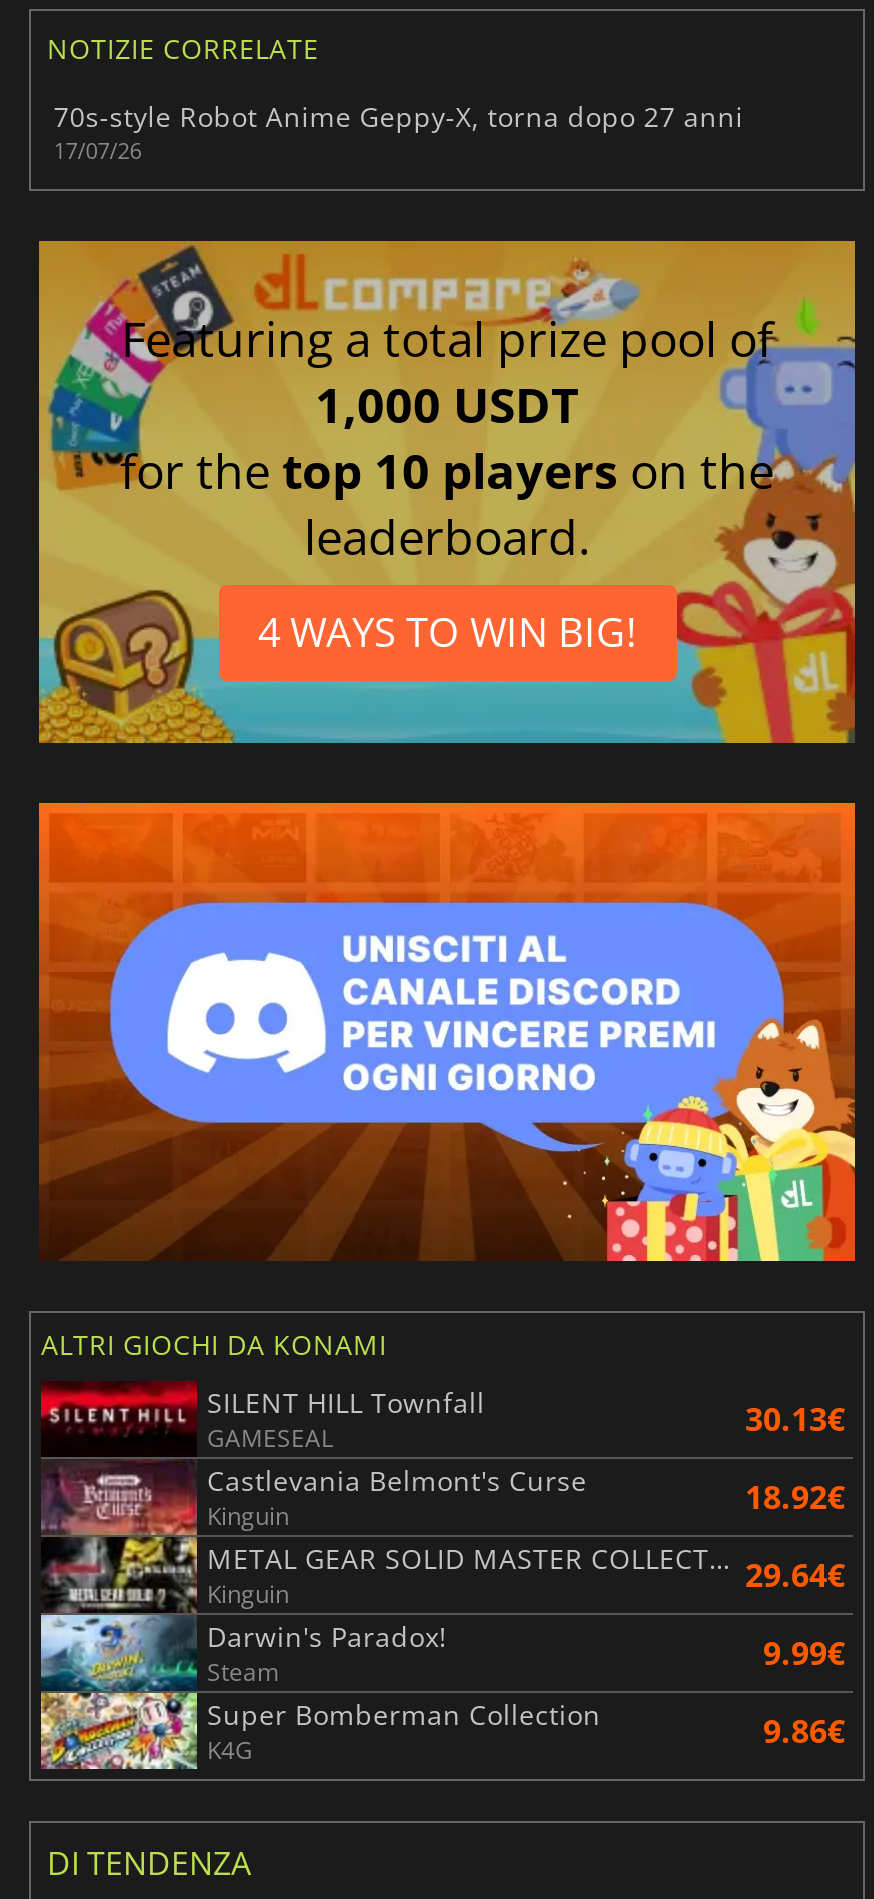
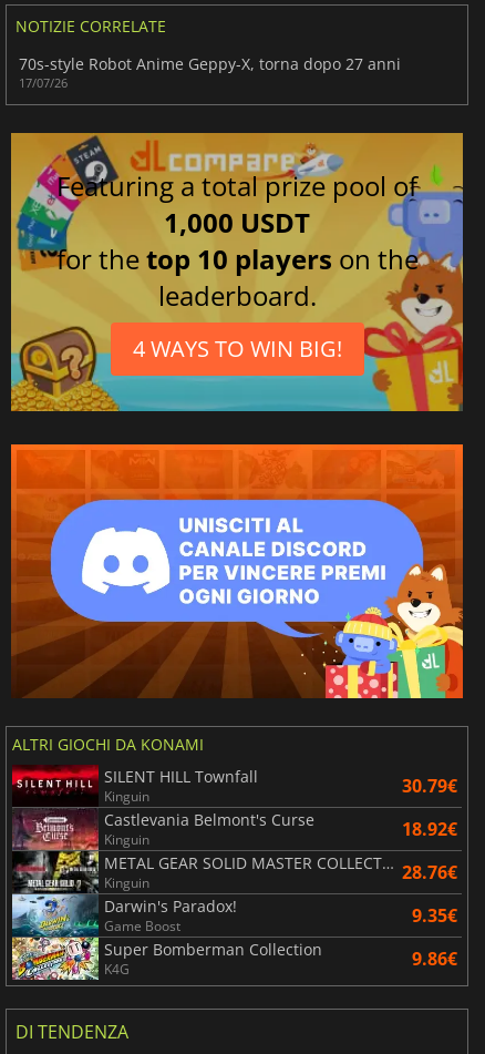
[207,1397,845,1455] GAMESEAL | 30.13€ -> [104,774,457,806] Kinguin | 30.79€
[745,1553,845,1597] 29.64€ -> [402,860,457,885] 28.76€
[207,1631,845,1689] Steam | 9.99€ -> [104,903,457,936] Game Boost | 9.35€

